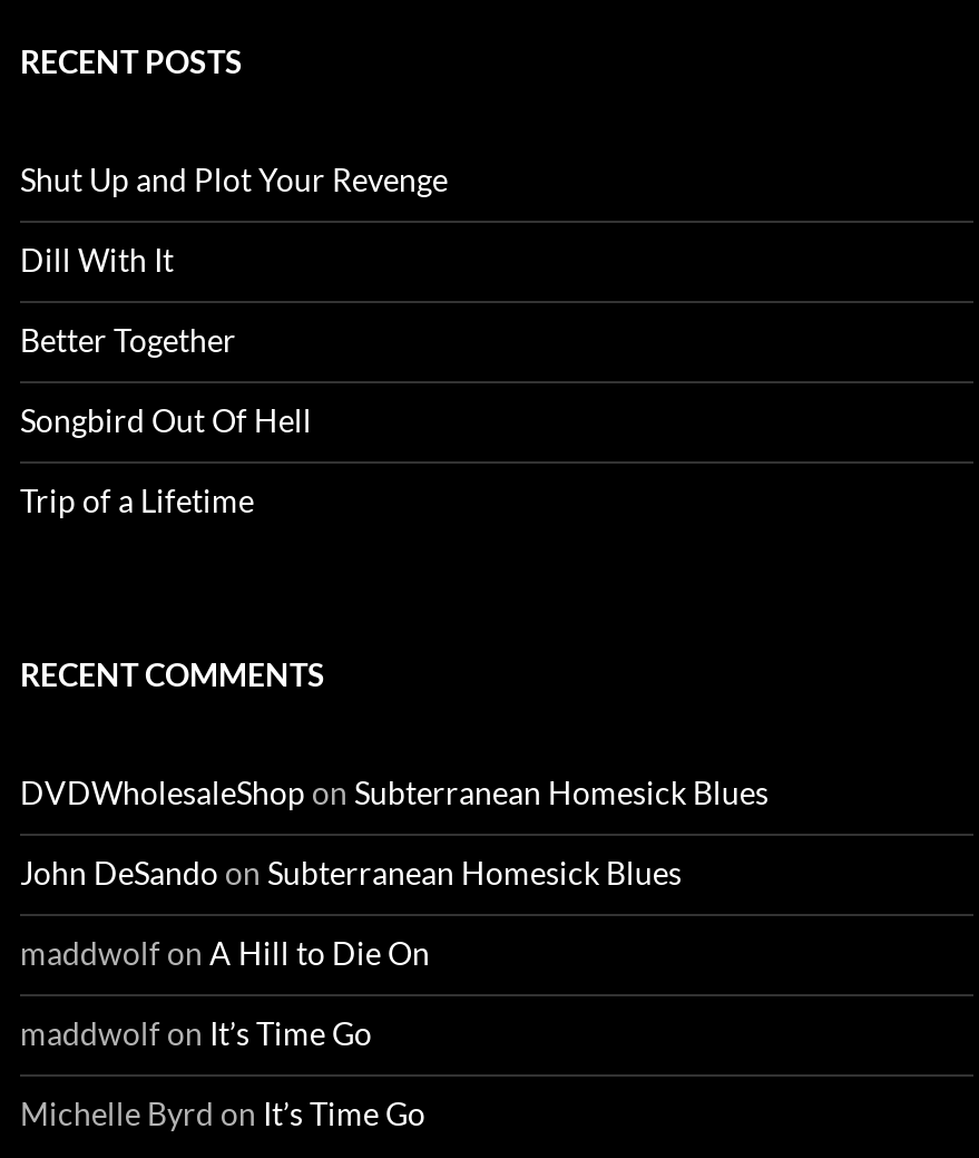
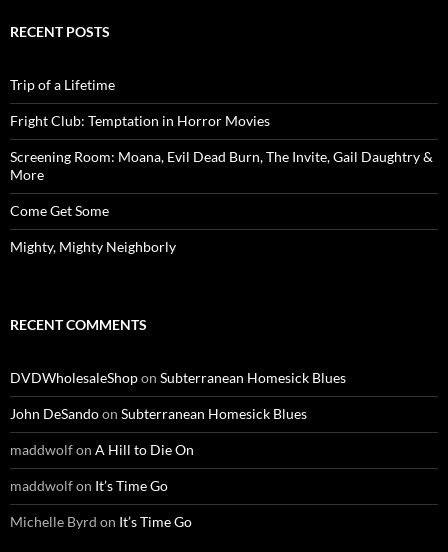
[20,161,448,440] Shut Up and Plot Your Revenge | Dill With It | Better Together | Songbird Out Of Hell -> none
moved [20,482,254,520] -> [10,76,115,93]: Trip of a Lifetime
none -> [10,112,433,255] Fright Club: Temptation in Horror Movies | Screening Room: Moana, Evil Dead Burn, The Invite, Gail Daughtry & | More | Come Get Some | Mighty, Mighty Neighborly

